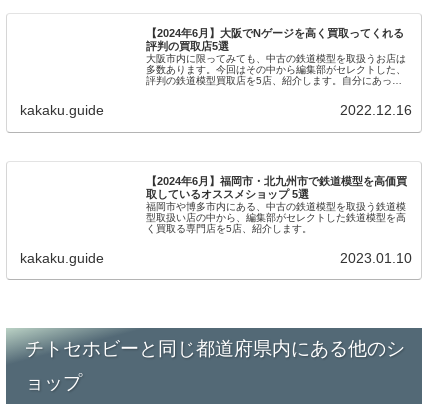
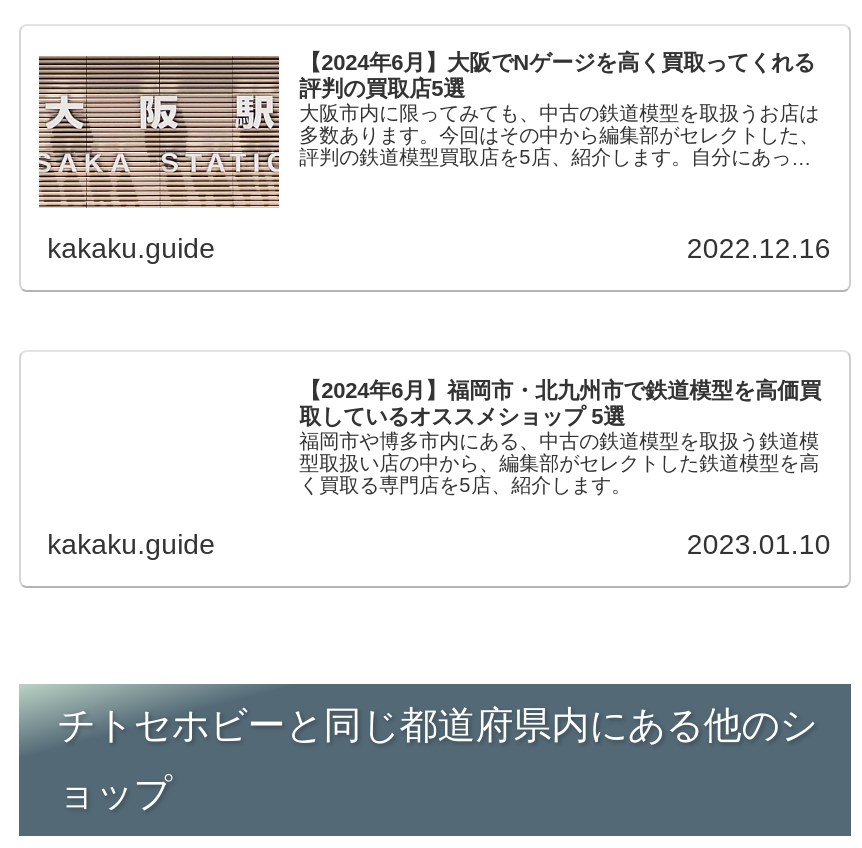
none -> [37,53,281,211] [image]

